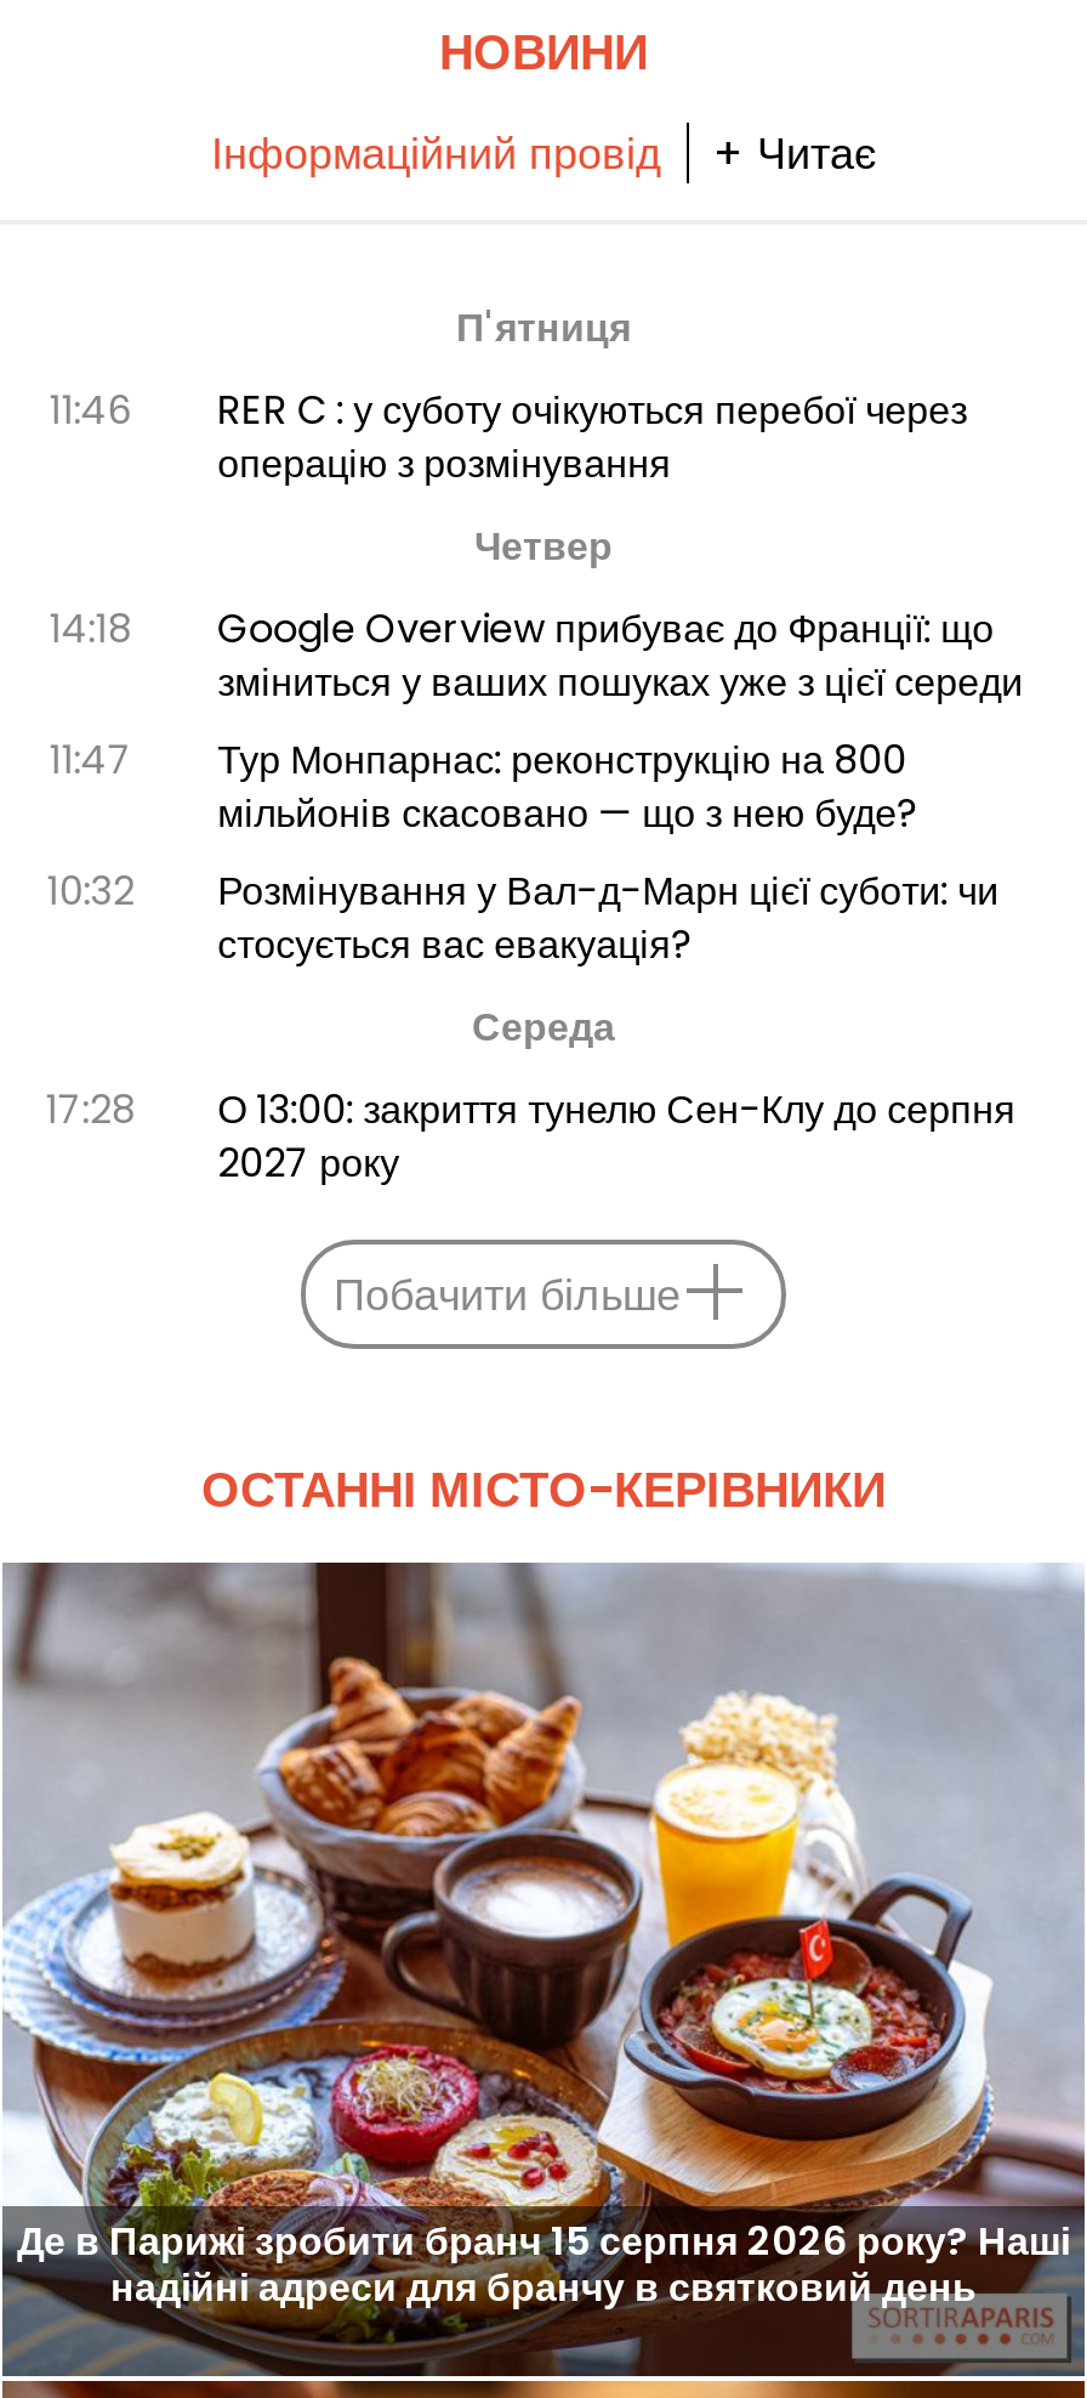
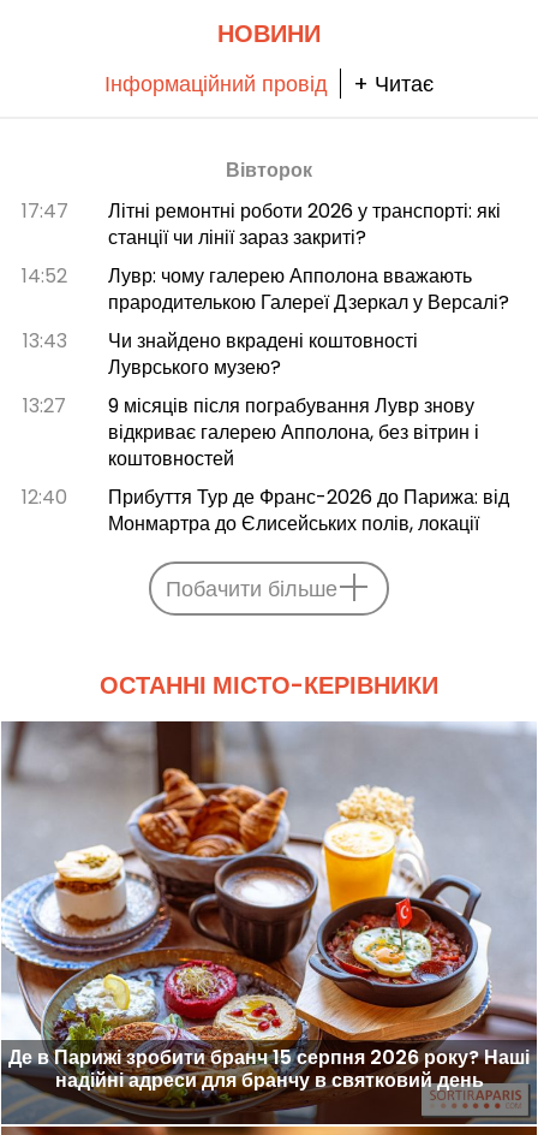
[46,301,1023,1192] П'ятниця | 11:46 | RER C : у суботу очікуються перебої через | операцію з розмінування | Четвер | 14:18 | Google Overview прибуває до Франції: що | зміниться у ваших пошуках уже з цієї середи | 11:47 | Тур Монпарнас: реконструкцію на 800 | мільйонів скасовано — що з нею буде? | 10:32 | Розмінування у Вал-д-Марн цієї суботи: чи | стосується вас евакуація? | Середа | 17:28 | О 13:00: закриття тунелю Сен-Клу до серпня | 2027 року -> [21,157,509,538] Вівторок | 17:47 | Літні ремонтні роботи 2026 у транспорті: які | станції чи лінії зараз закриті? | 14:52 | Лувр: чому галерею Апполона вважають | прародителькою Галереї Дзеркал у Версалі? | 13:43 | Чи знайдено вкрадені коштовності | Луврського музею? | 13:27 | 9 місяців після пограбування Лувр знову | відкриває галерею Апполона, без вітрин і | коштовностей | 12:40 | Прибуття Тур де Франс-2026 до Парижа: від | Монмартра до Єлисейських полів, локації

